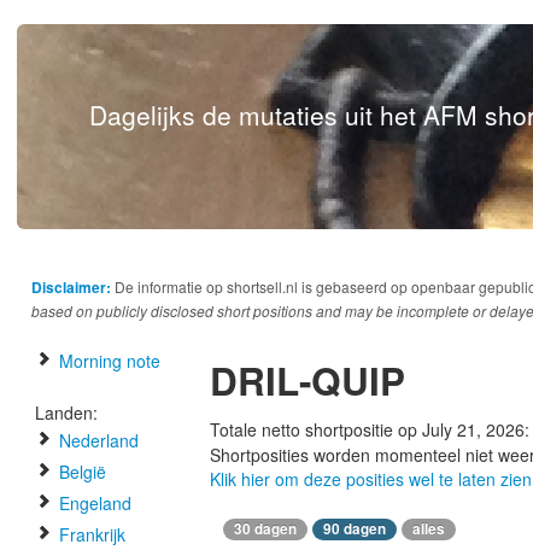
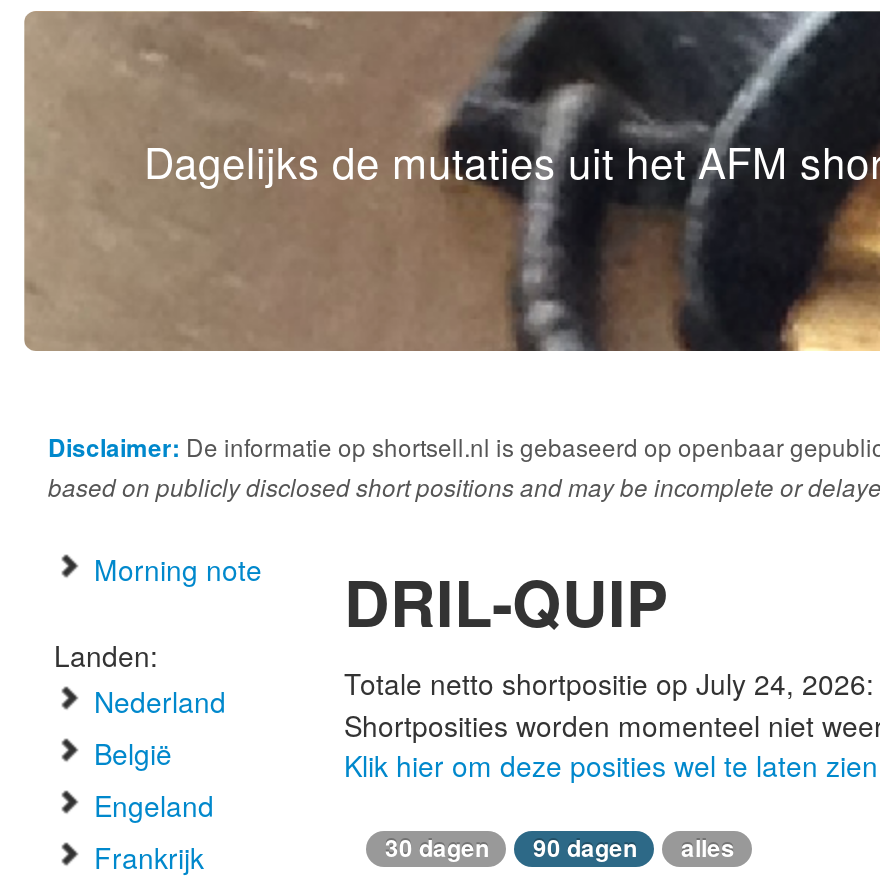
[210,417,533,441] Totale netto shortpositie op July 21, 2026: -> [344,663,880,703] Totale netto shortpositie op July 24, 2026:

